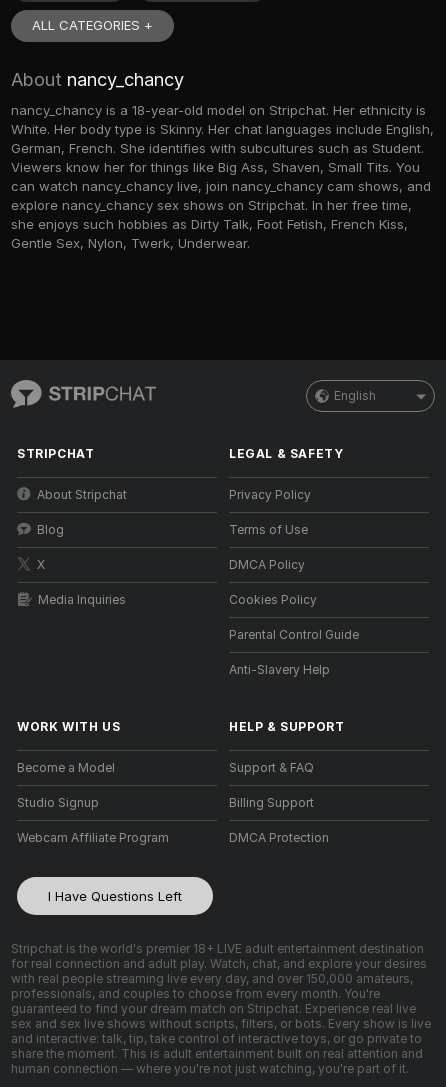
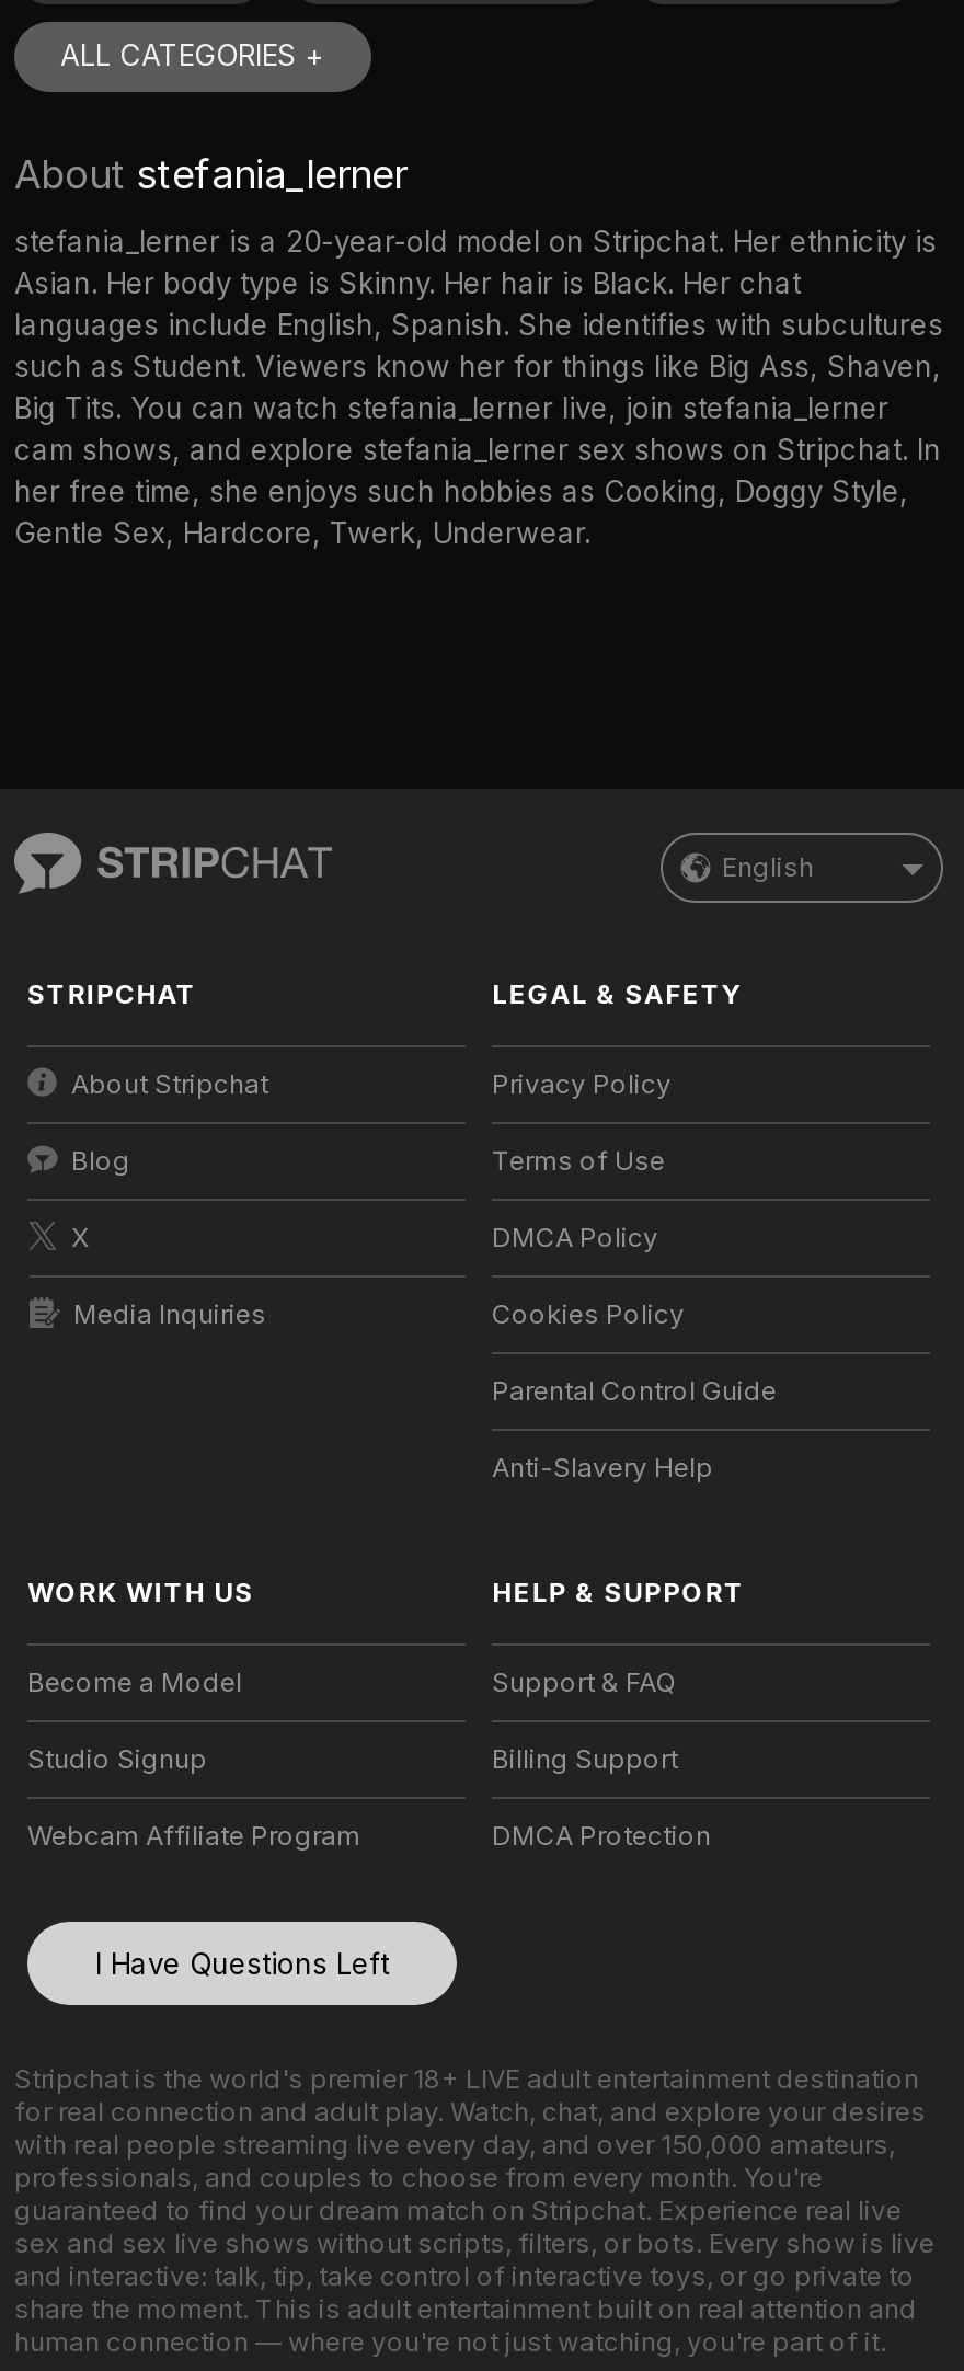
[11,69,184,90] About nancy_chancy -> [14,152,406,198] About stefania_lerner
[11,102,434,251] nancy_chancy is a 18-year-old model on Stripchat. Her ethnicity is | White. Her body type is Skinny. Her chat languages include English, | German, French. She identifies with subcultures such as Student. | Viewers know her for things like Big Ass, Shaven, Small Tits. You | can watch nancy_chancy live, join nancy_chancy cam shows, and | explore nancy_chancy sex shows on Stripchat. In her free time, | she enjoys such hobbies as Dirty Talk, Foot Fetish, French Kiss, | Gentle Sex, Nylon, Twerk, Underwear. -> [14,224,943,551] stefania_lerner is a 20-year-old model on Stripchat. Her ethnicity is | Asian. Her body type is Skinny. Her hair is Black. Her chat | languages include English, Spanish. She identifies with subcultures | such as Student. Viewers know her for things like Big Ass, Shaven, | Big Tits. You can watch stefania_lerner live, join stefania_lerner | cam shows, and explore stefania_lerner sex shows on Stripchat. In | her free time, she enjoys such hobbies as Cooking, Doggy Style, | Gentle Sex, Hardcore, Twerk, Underwear.

